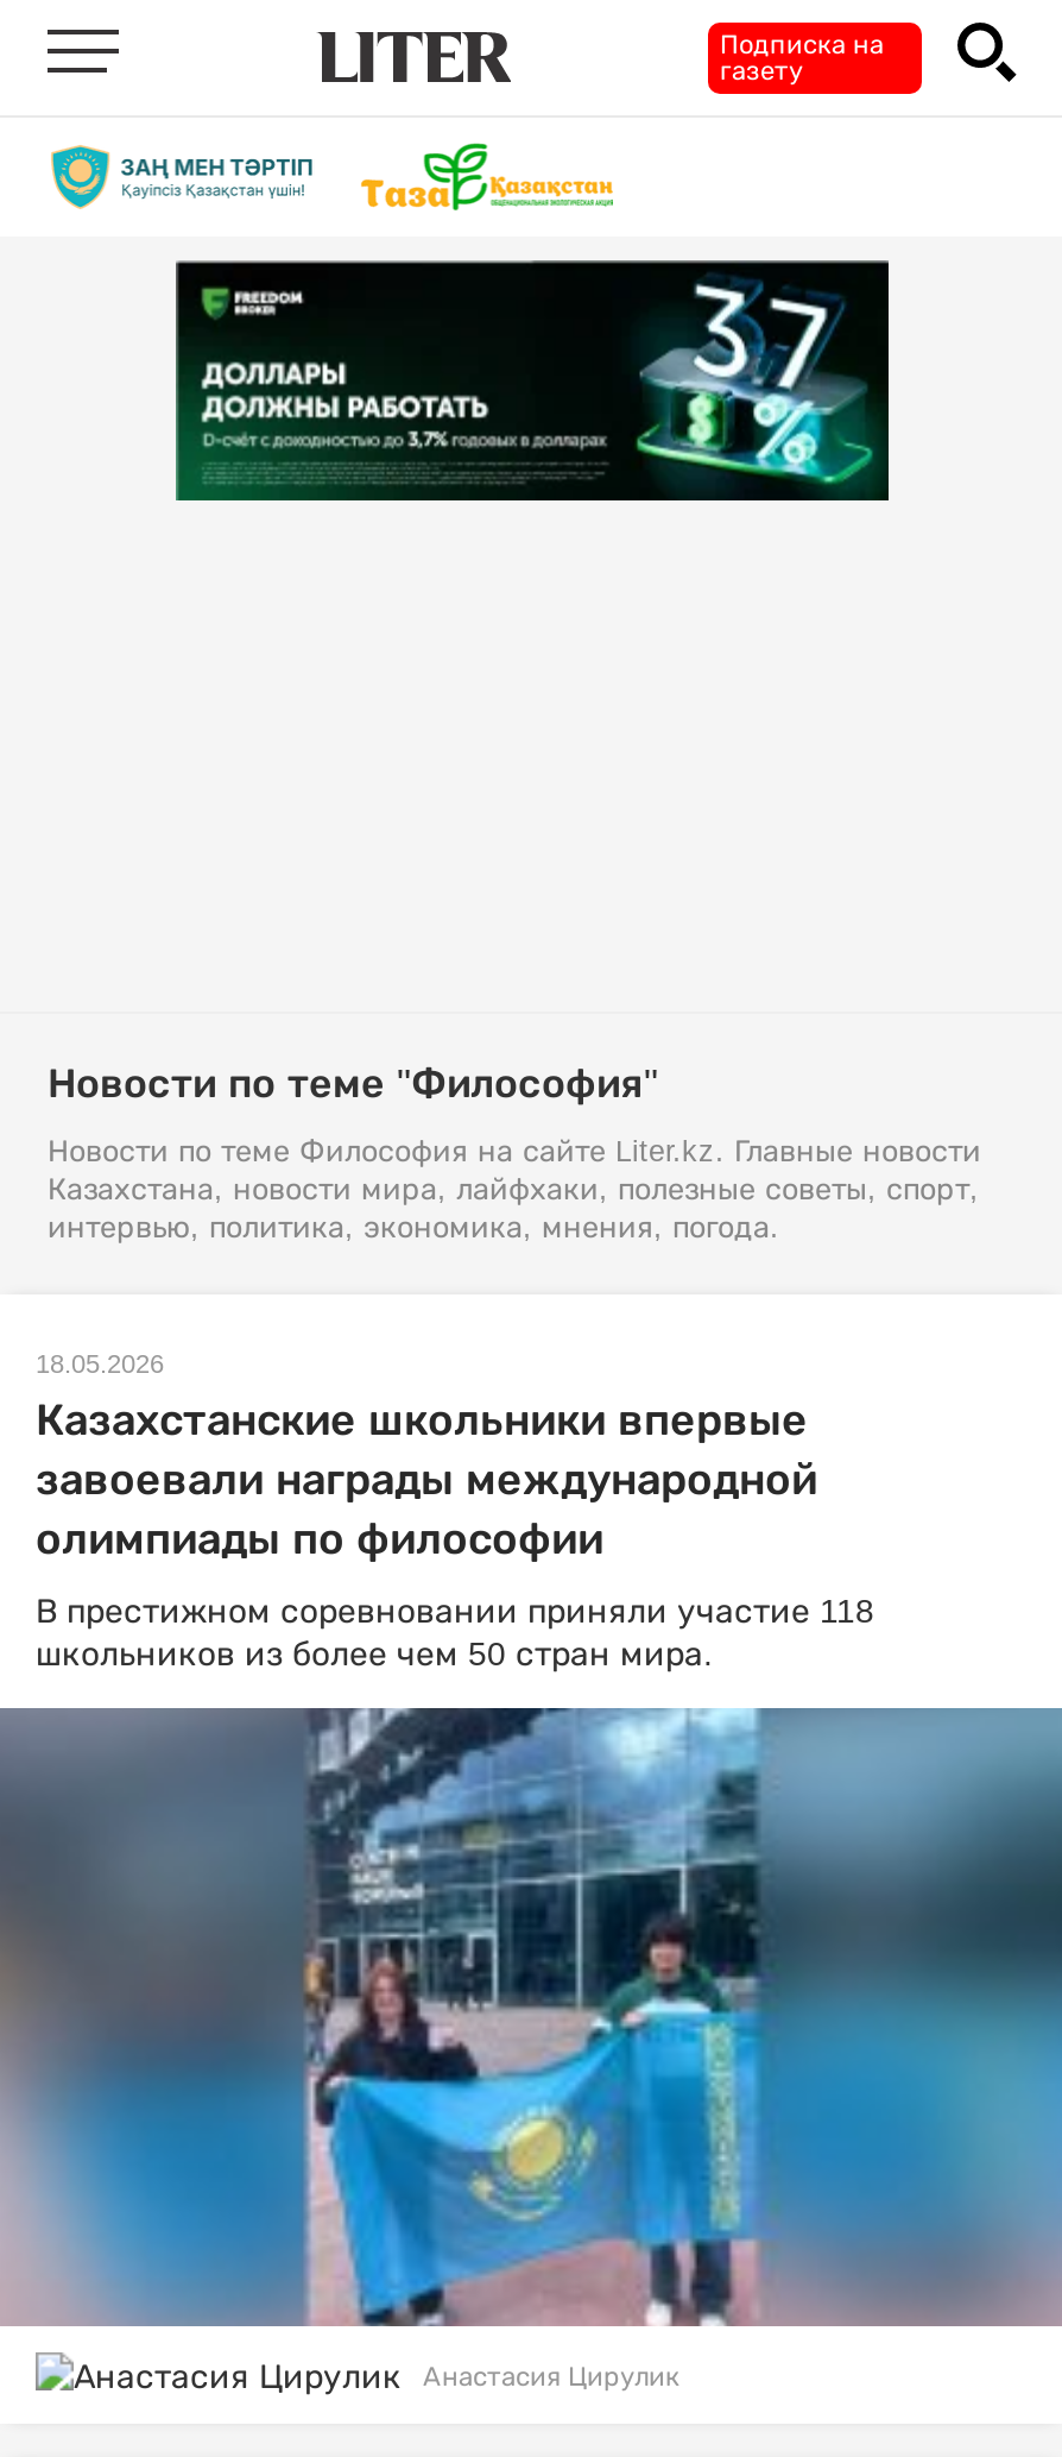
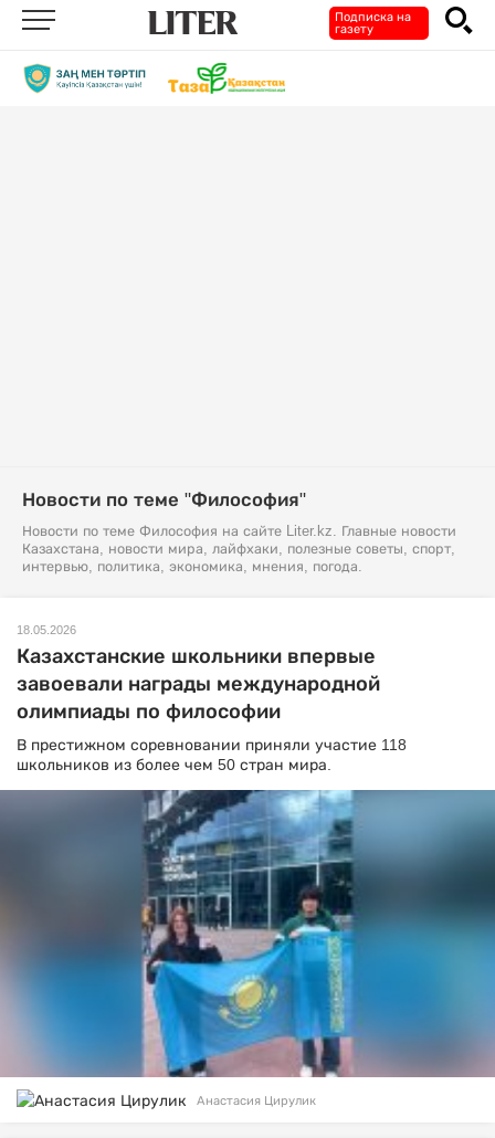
[173,258,891,503] [image] -> none

